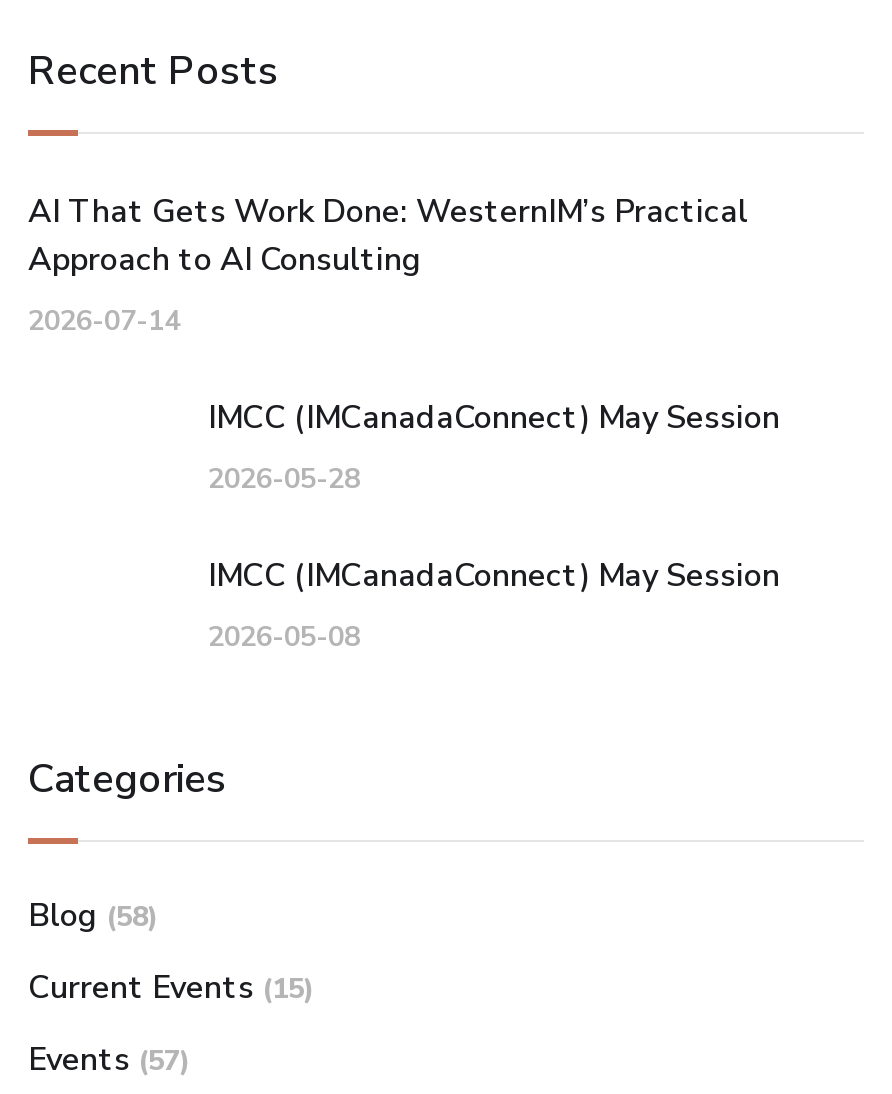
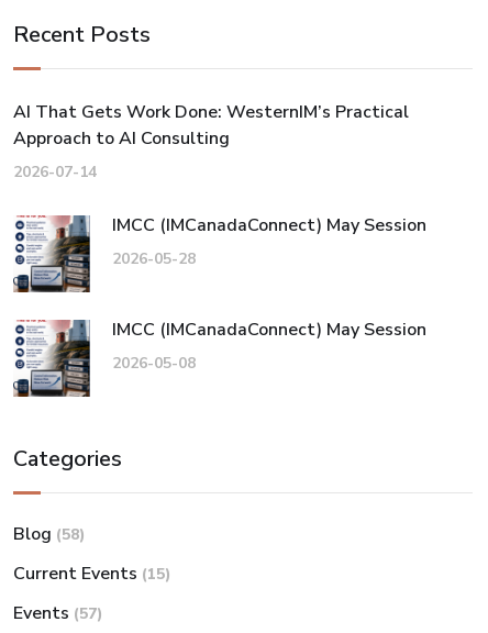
none -> [12,214,91,293] [image]
none -> [12,319,91,398] [image]

